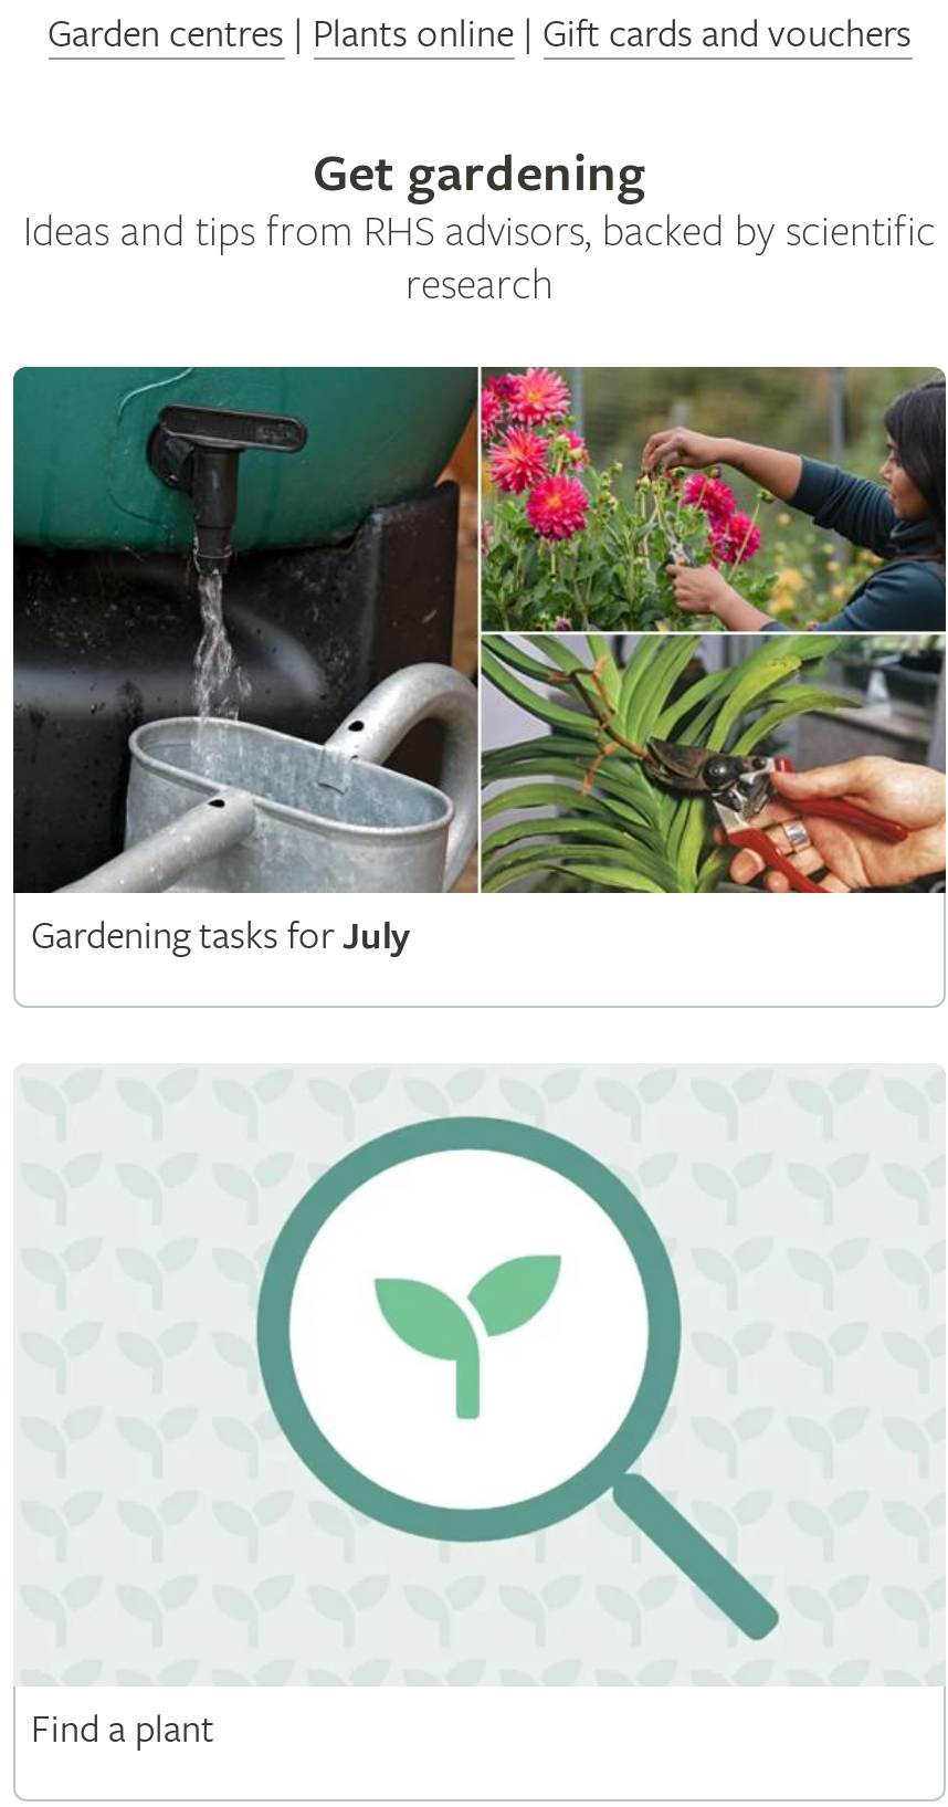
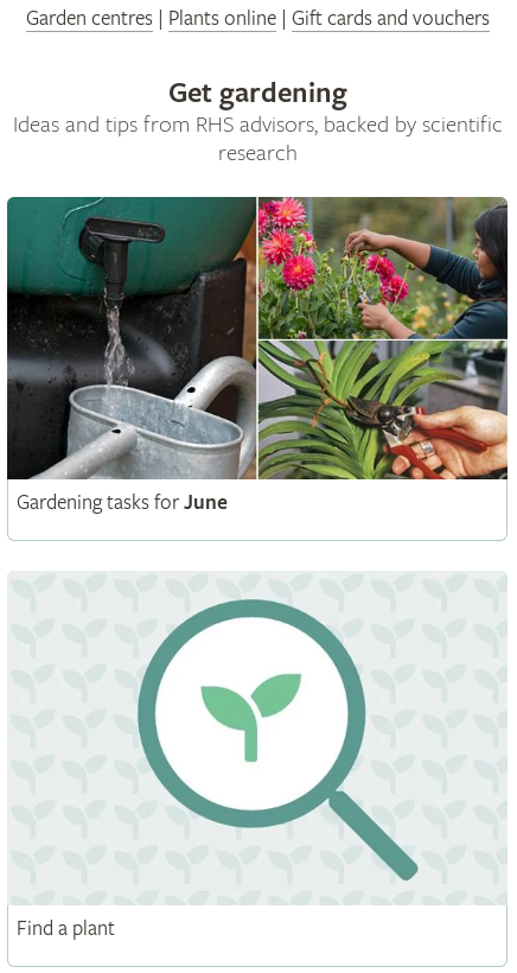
[31,912,411,958] Gardening tasks forJuly -> [16,489,228,514] Gardening tasks forJune

